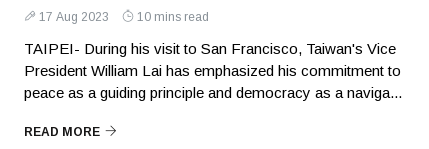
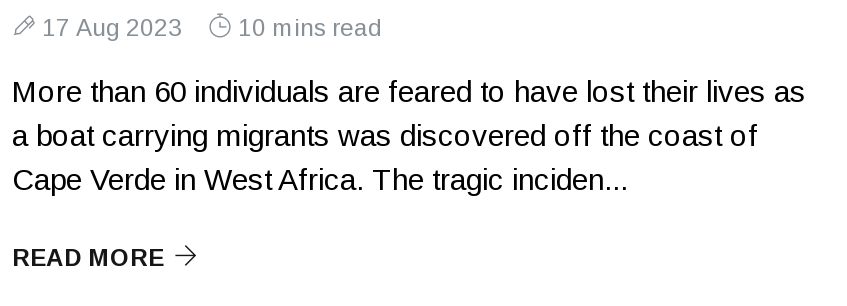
[24,40,402,101] TAIPEI- During his visit to San Francisco, Taiwan's Vice | President William Lai has emphasized his commitment to | peace as a guiding principle and democracy as a naviga... -> [12,74,806,196] More than 60 individuals are feared to have lost their lives as | a boat carrying migrants was discovered off the coast of | Cape Verde in West Africa. The tragic inciden...

